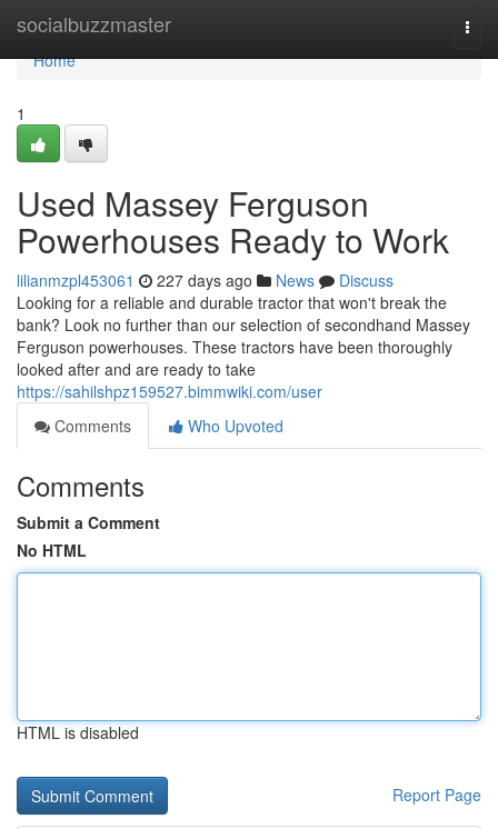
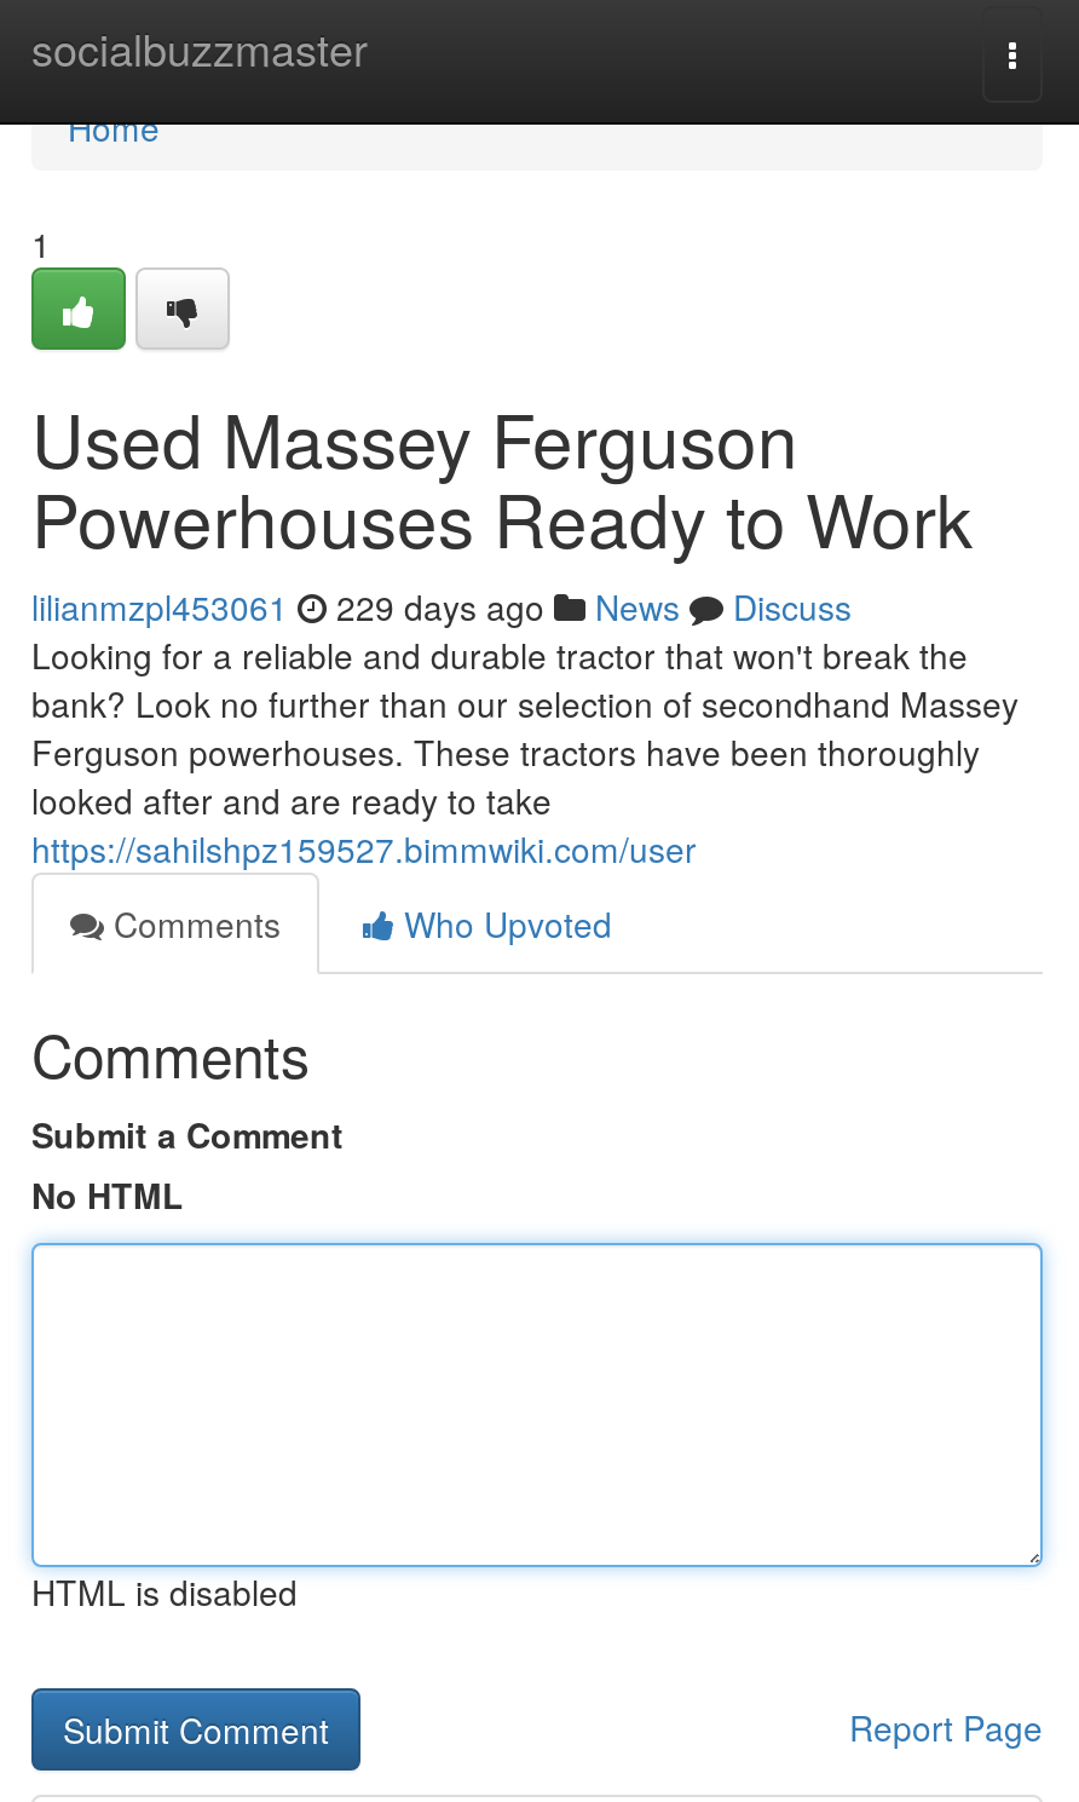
[17,269,394,291] lilianmzpl453061 227 days ago News Discuss -> [31,582,852,631] lilianmzpl453061 229 days ago News Discuss

